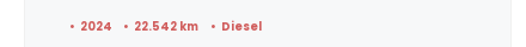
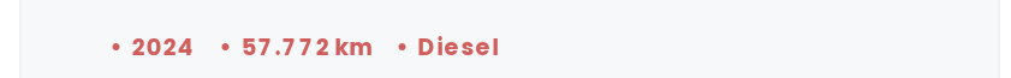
[80,20,262,35] 2024 22.542 km Diesel -> [132,33,500,64] 2024 57.772 km Diesel

